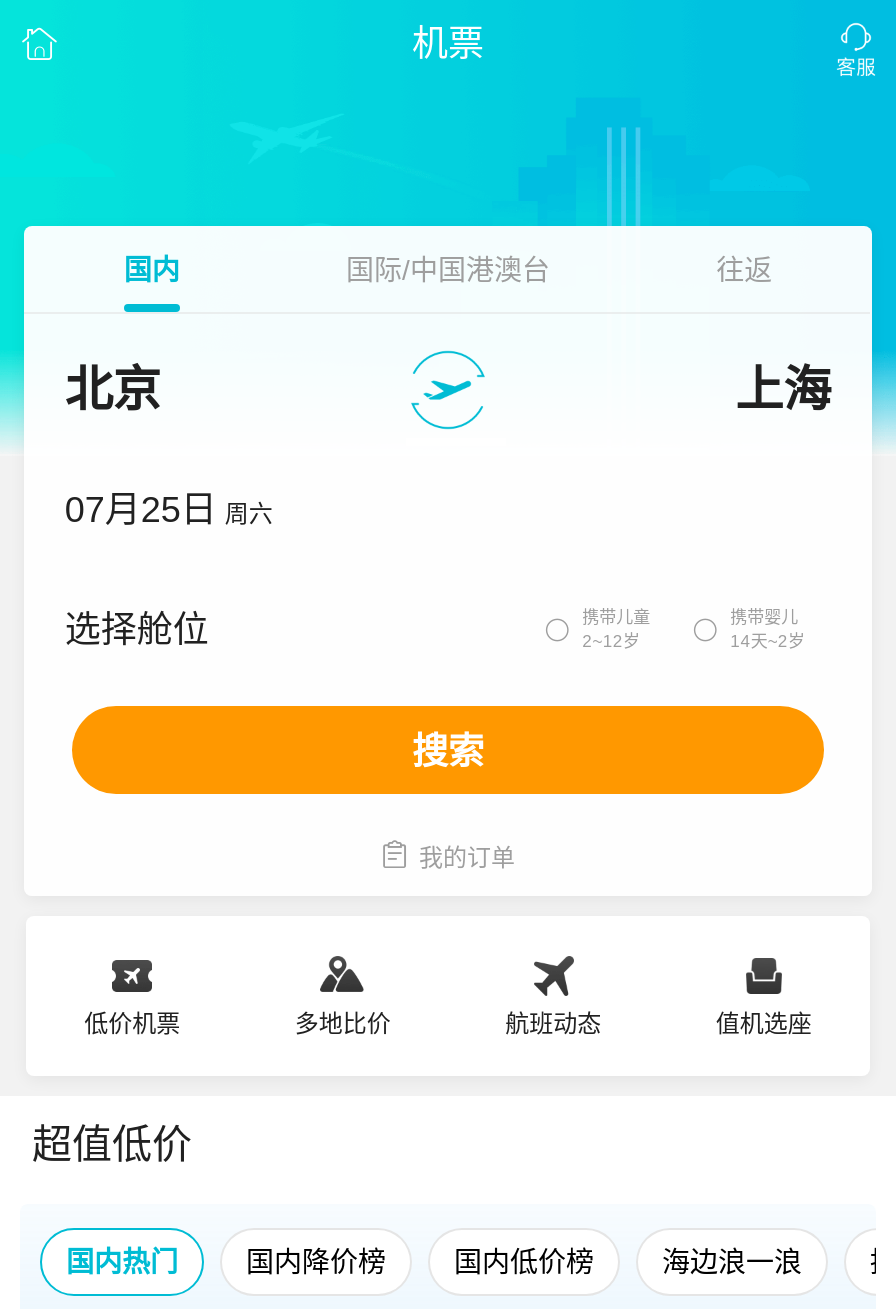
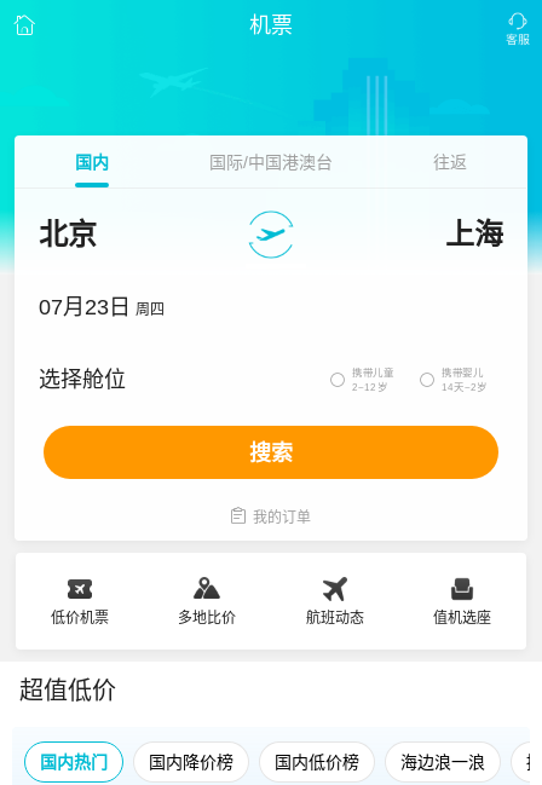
[65,490,273,530] 07月25日 周六 -> [39,295,165,319] 07月23日 周四

